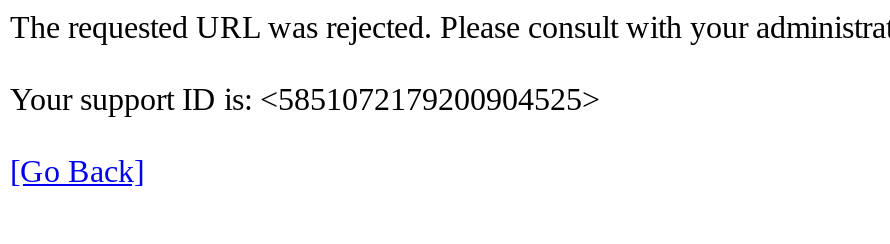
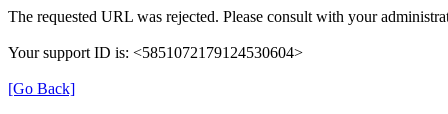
[10,82,600,116] Your support ID is: <5851072179200904525> -> [8,44,303,61] Your support ID is: <5851072179124530604>

